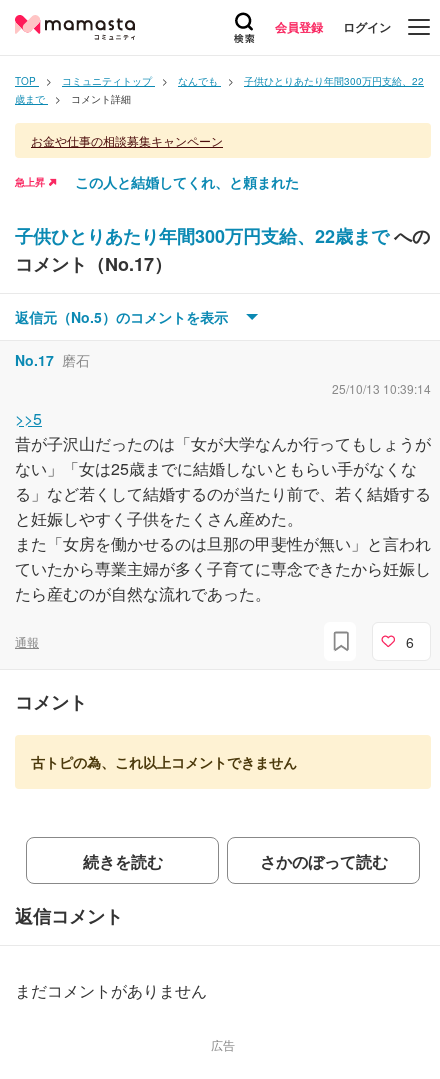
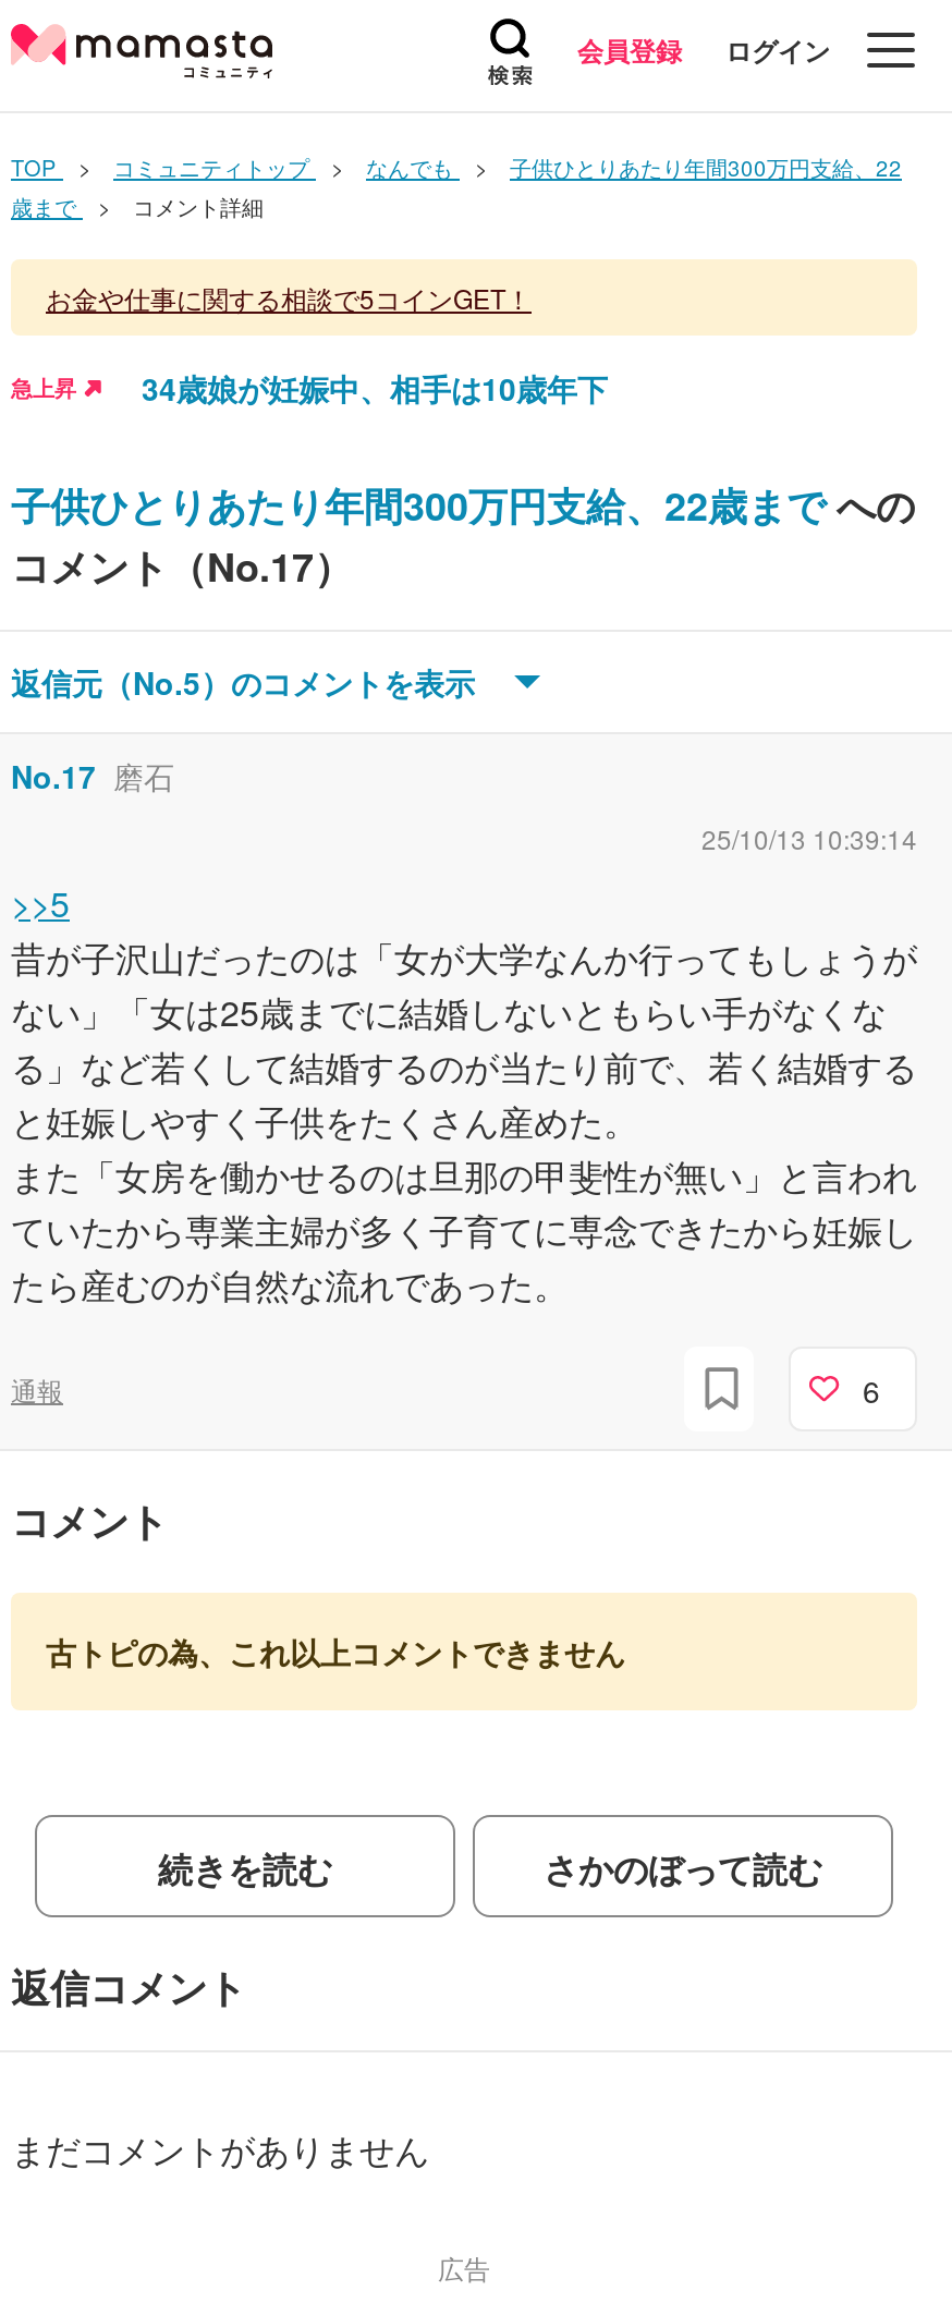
[31,132,223,149] お金や仕事の相談募集キャンペーン -> [46,279,532,316] お金や仕事に関する相談で5コインGET！
[75,172,299,192] この人と結婚してくれ、と頼まれた -> [142,366,608,410] 34歳娘が妊娠中、相手は10歳年下

